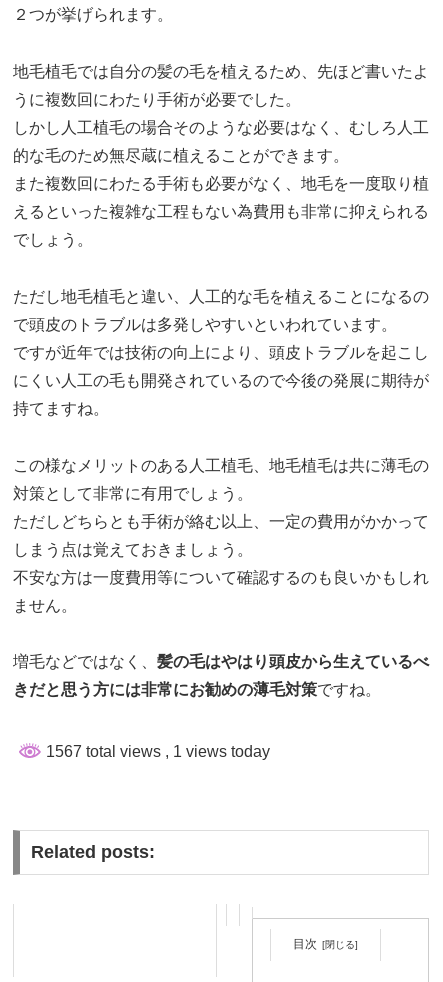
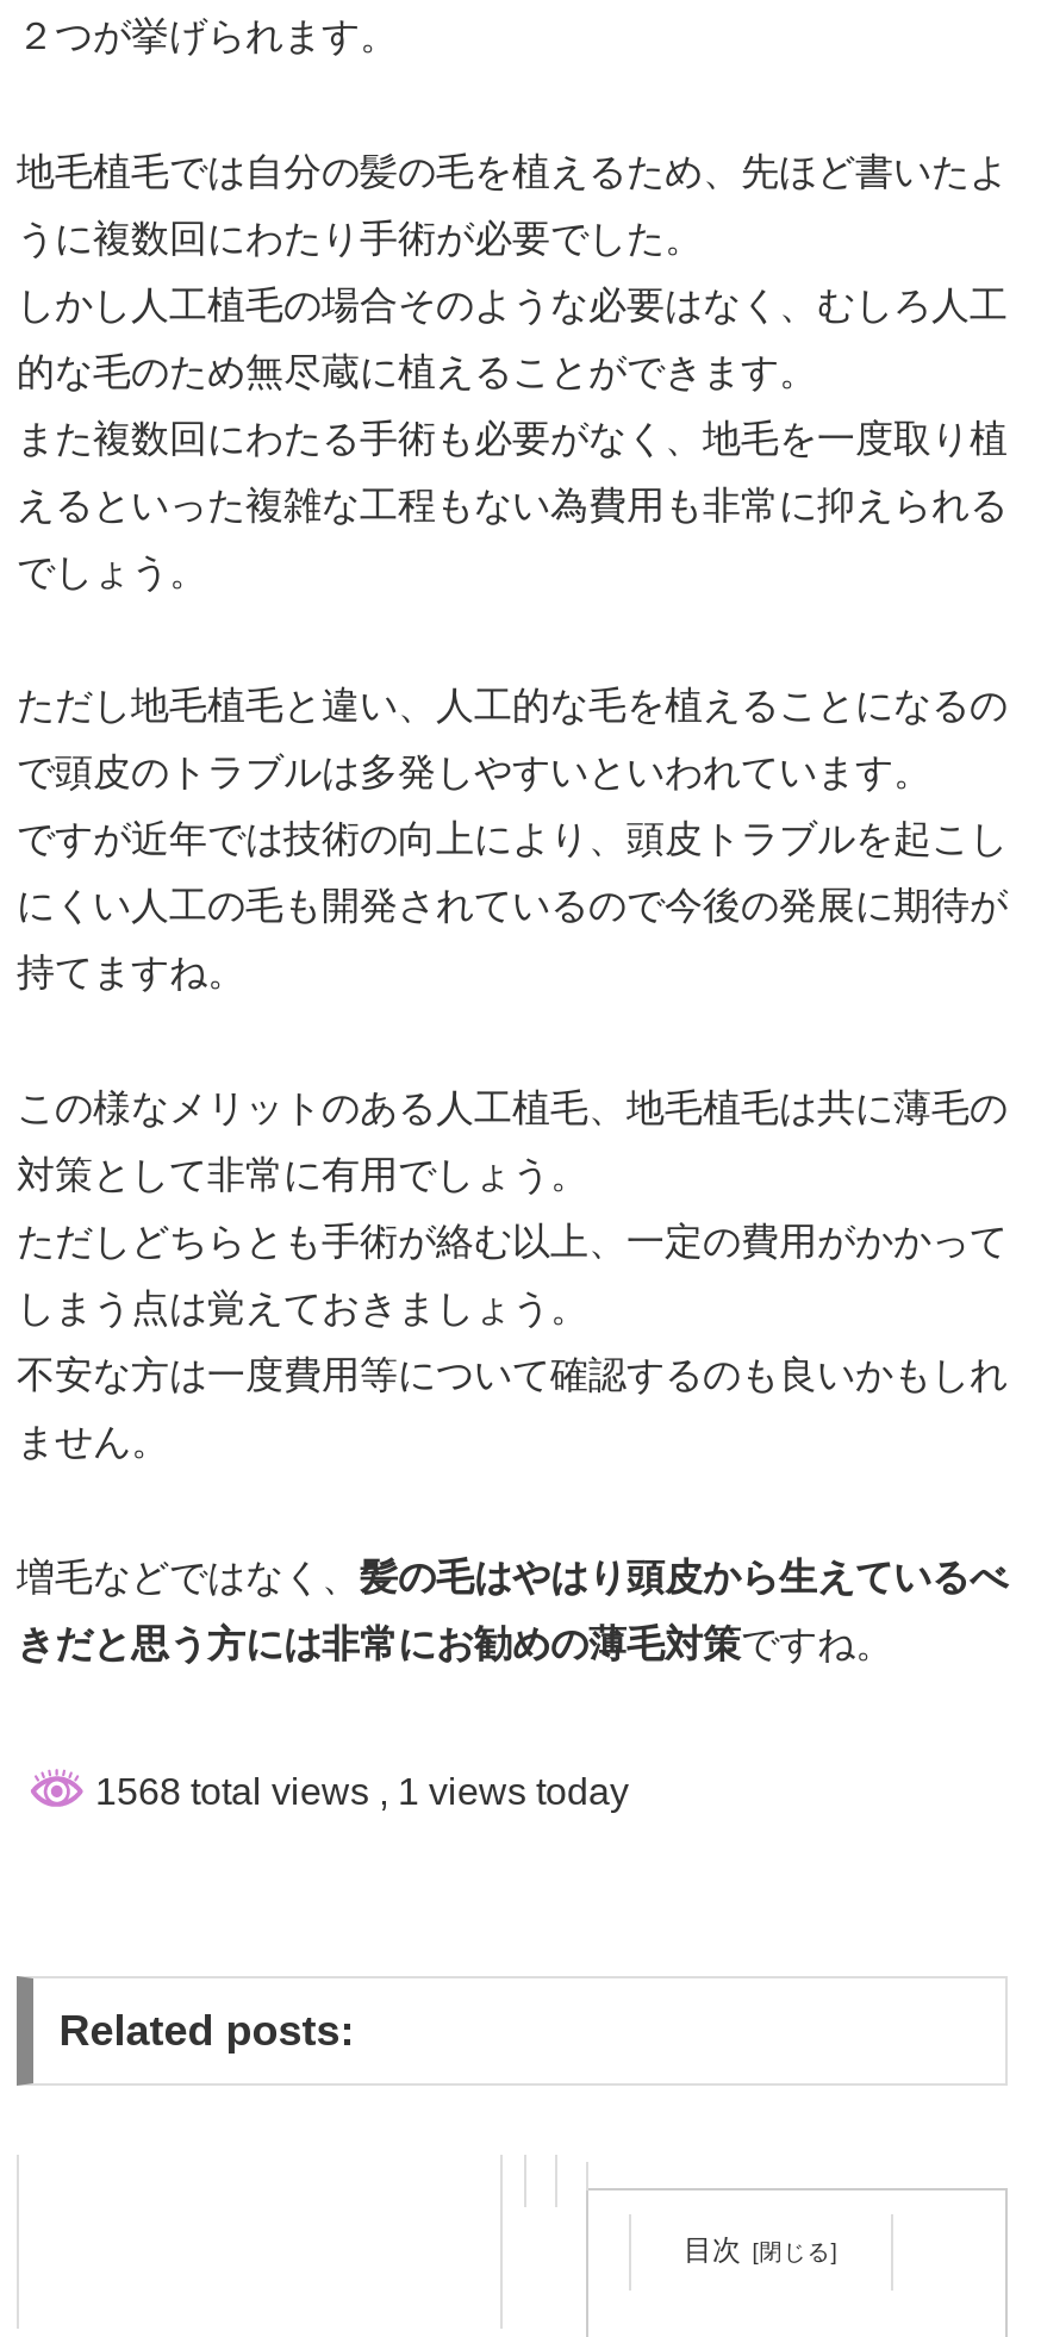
[42,743,270,760] 1567 total views, 1 views today -> [86,1770,629,1811] 1568 total views, 1 views today

